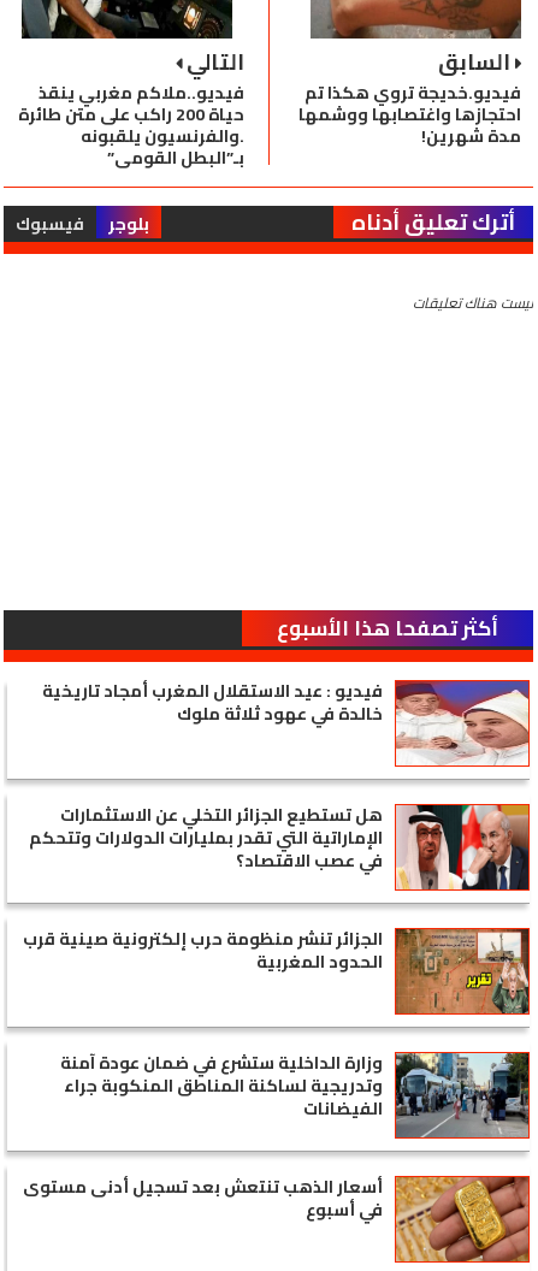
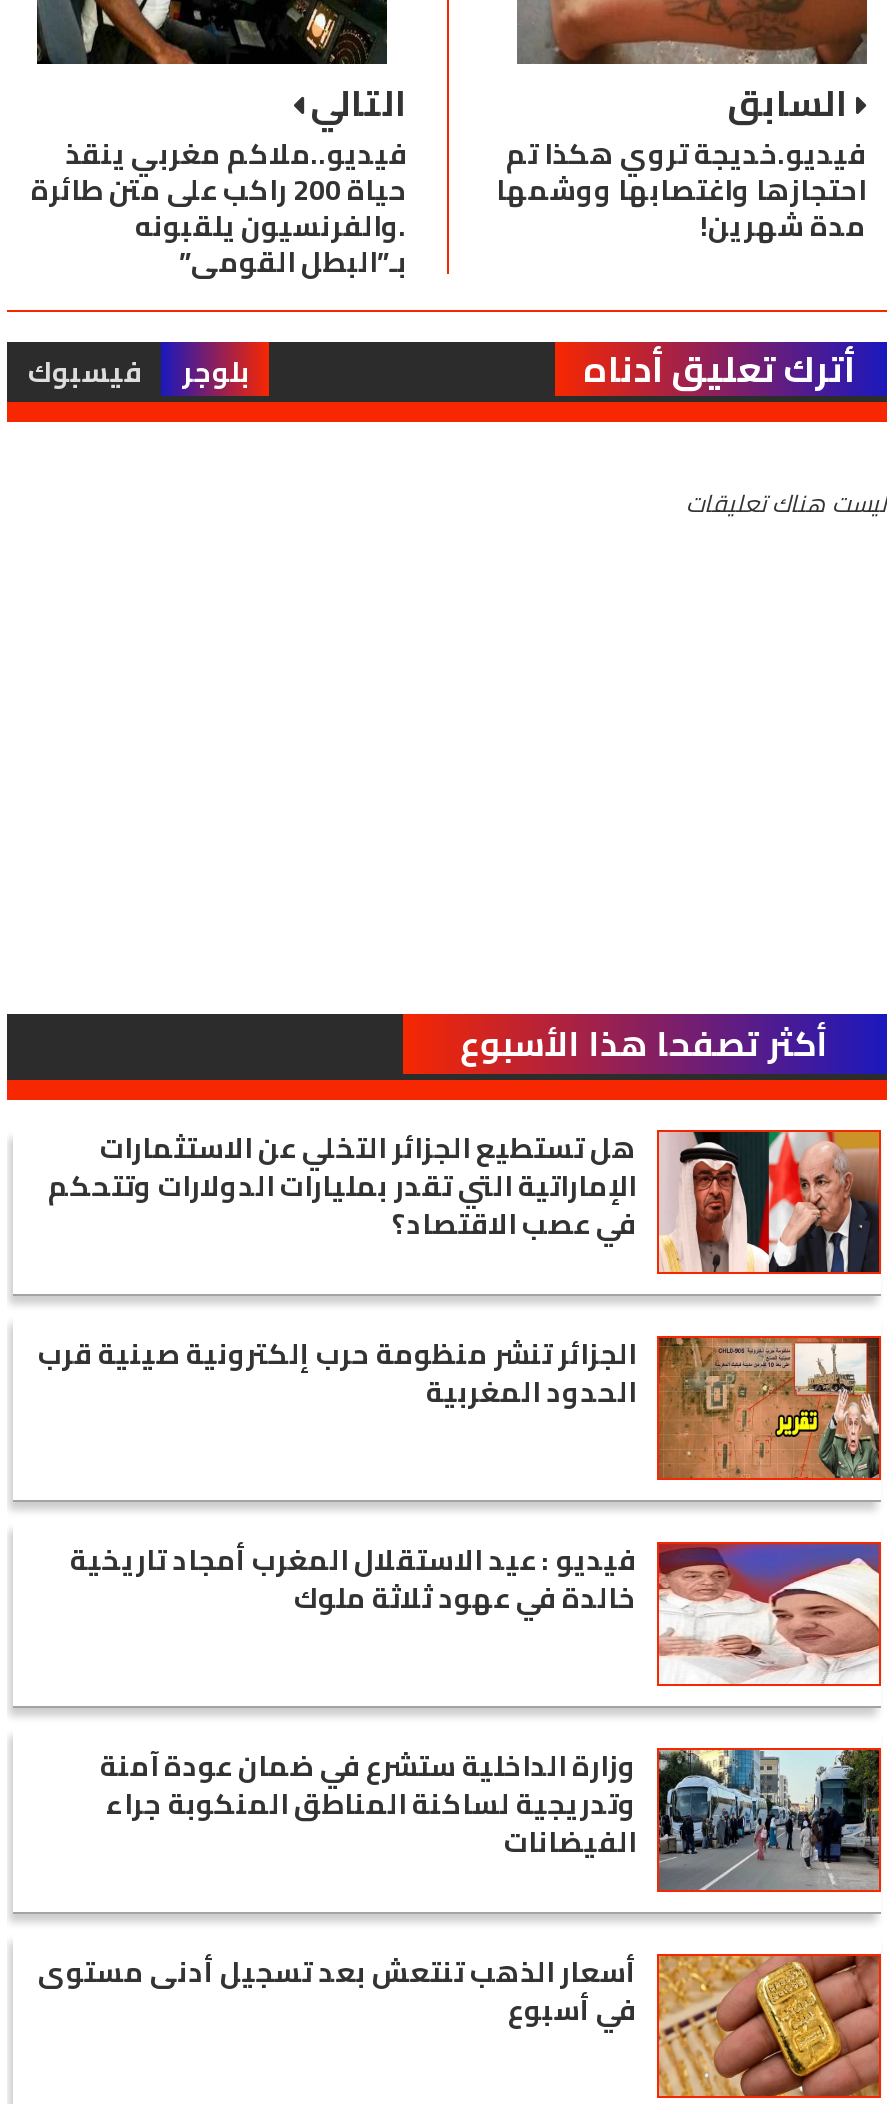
moved [42,675,530,767] -> [70,1534,881,1686]: [image] | فيديو : عيد الاستقلال المغرب أمجاد تاريخية | خالدة في عهود ثلاثة ملوك
moved [22,799,530,977] -> [38,1122,881,1418]: [image] | هل تستطيع الجزائر التخلي عن الاستثمارات | الإماراتية التي تقدر بمليارات الدولارات وتتحكم | في عصب الاقتصاد؟ | الجزائر تنشر منظومة حرب إلكترونية صينية قرب | الحدود المغربية

